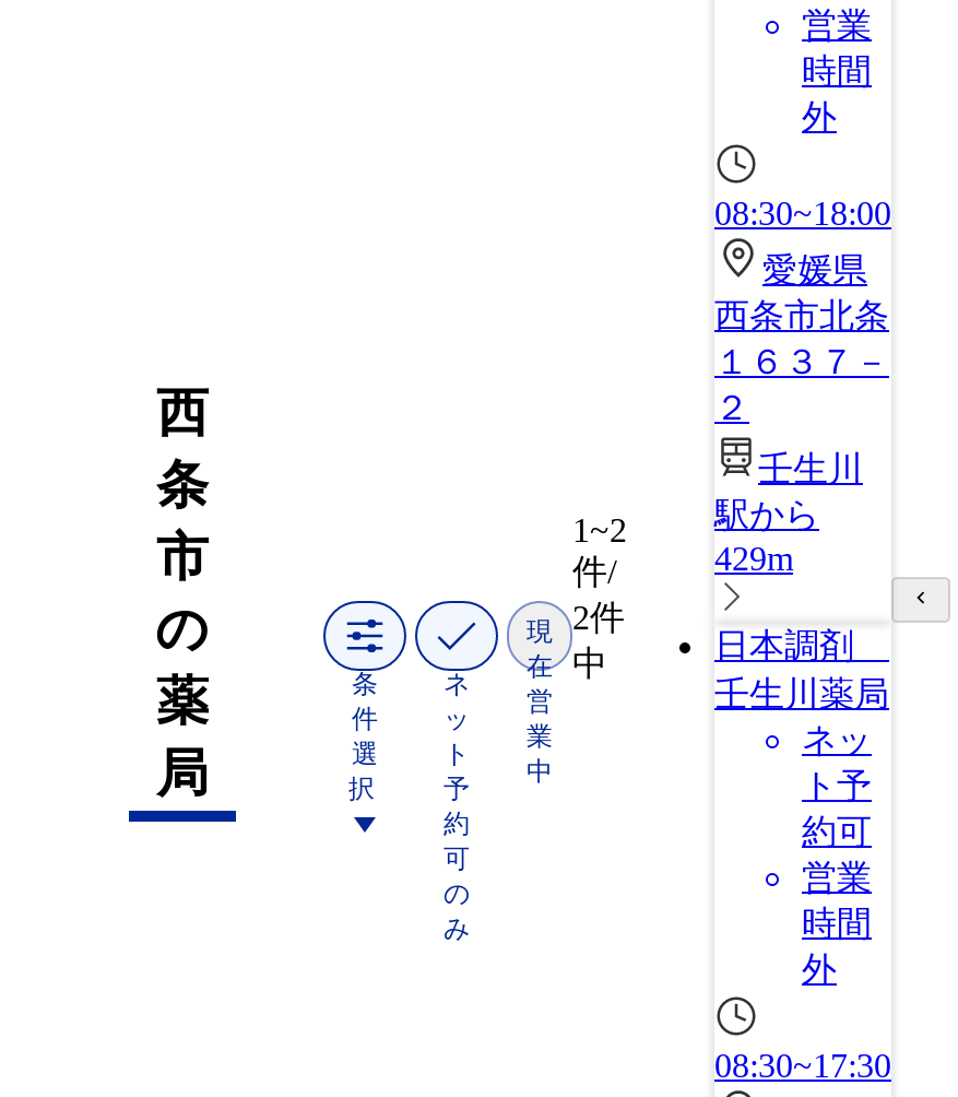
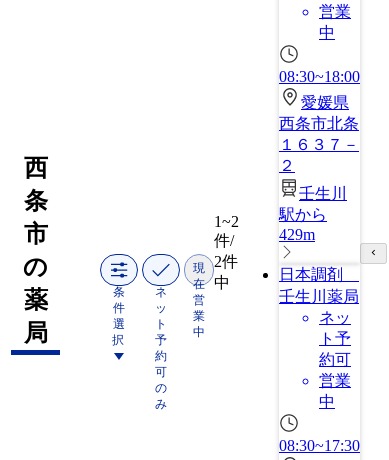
[802,52,872,135] 時間 | 外 -> [319,24,335,41] 中
[802,905,872,988] 時間 | 外 -> [319,393,335,410] 中

